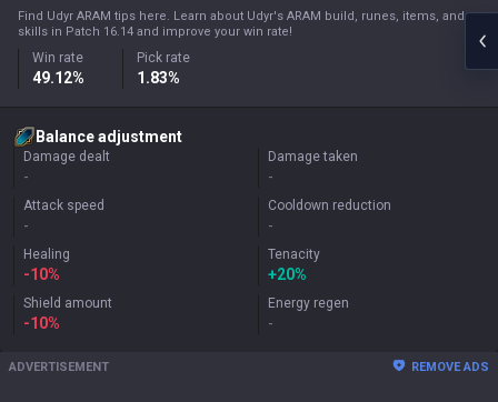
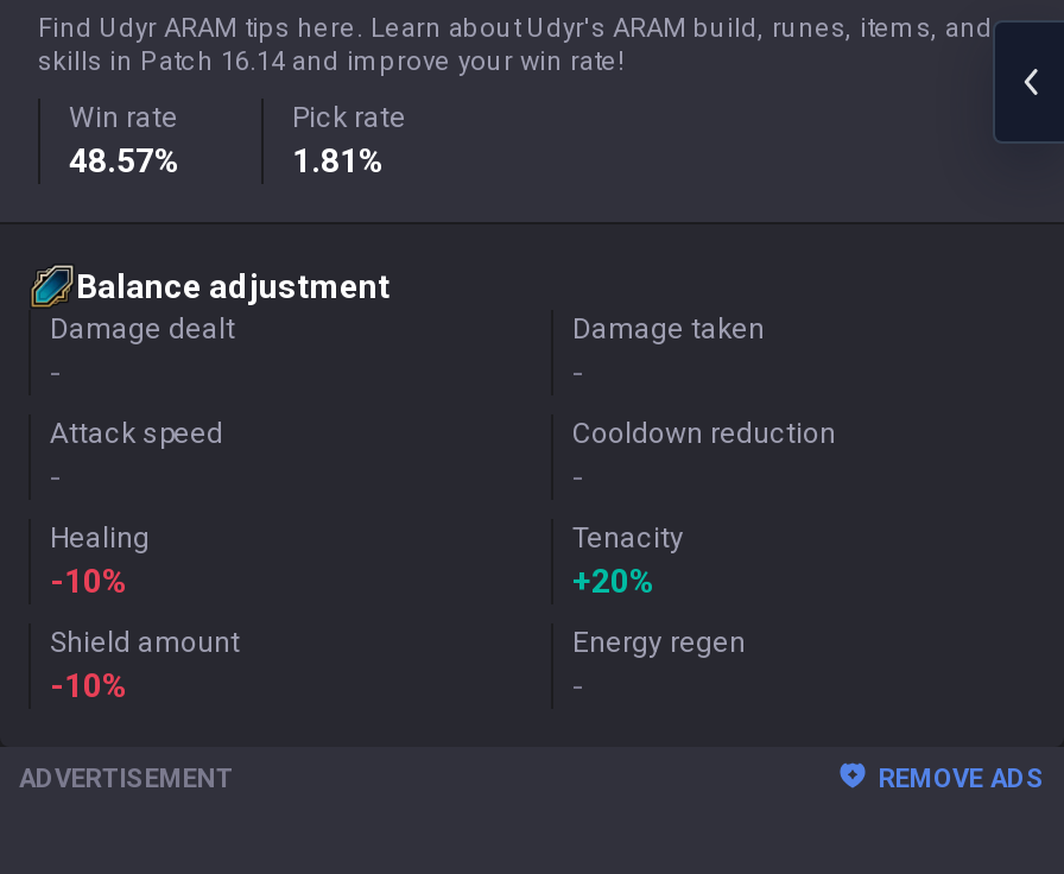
[32,69,84,87] 49.12% -> [69,141,180,179] 48.57%
[137,69,180,87] 1.83% -> [292,141,385,179] 1.81%

